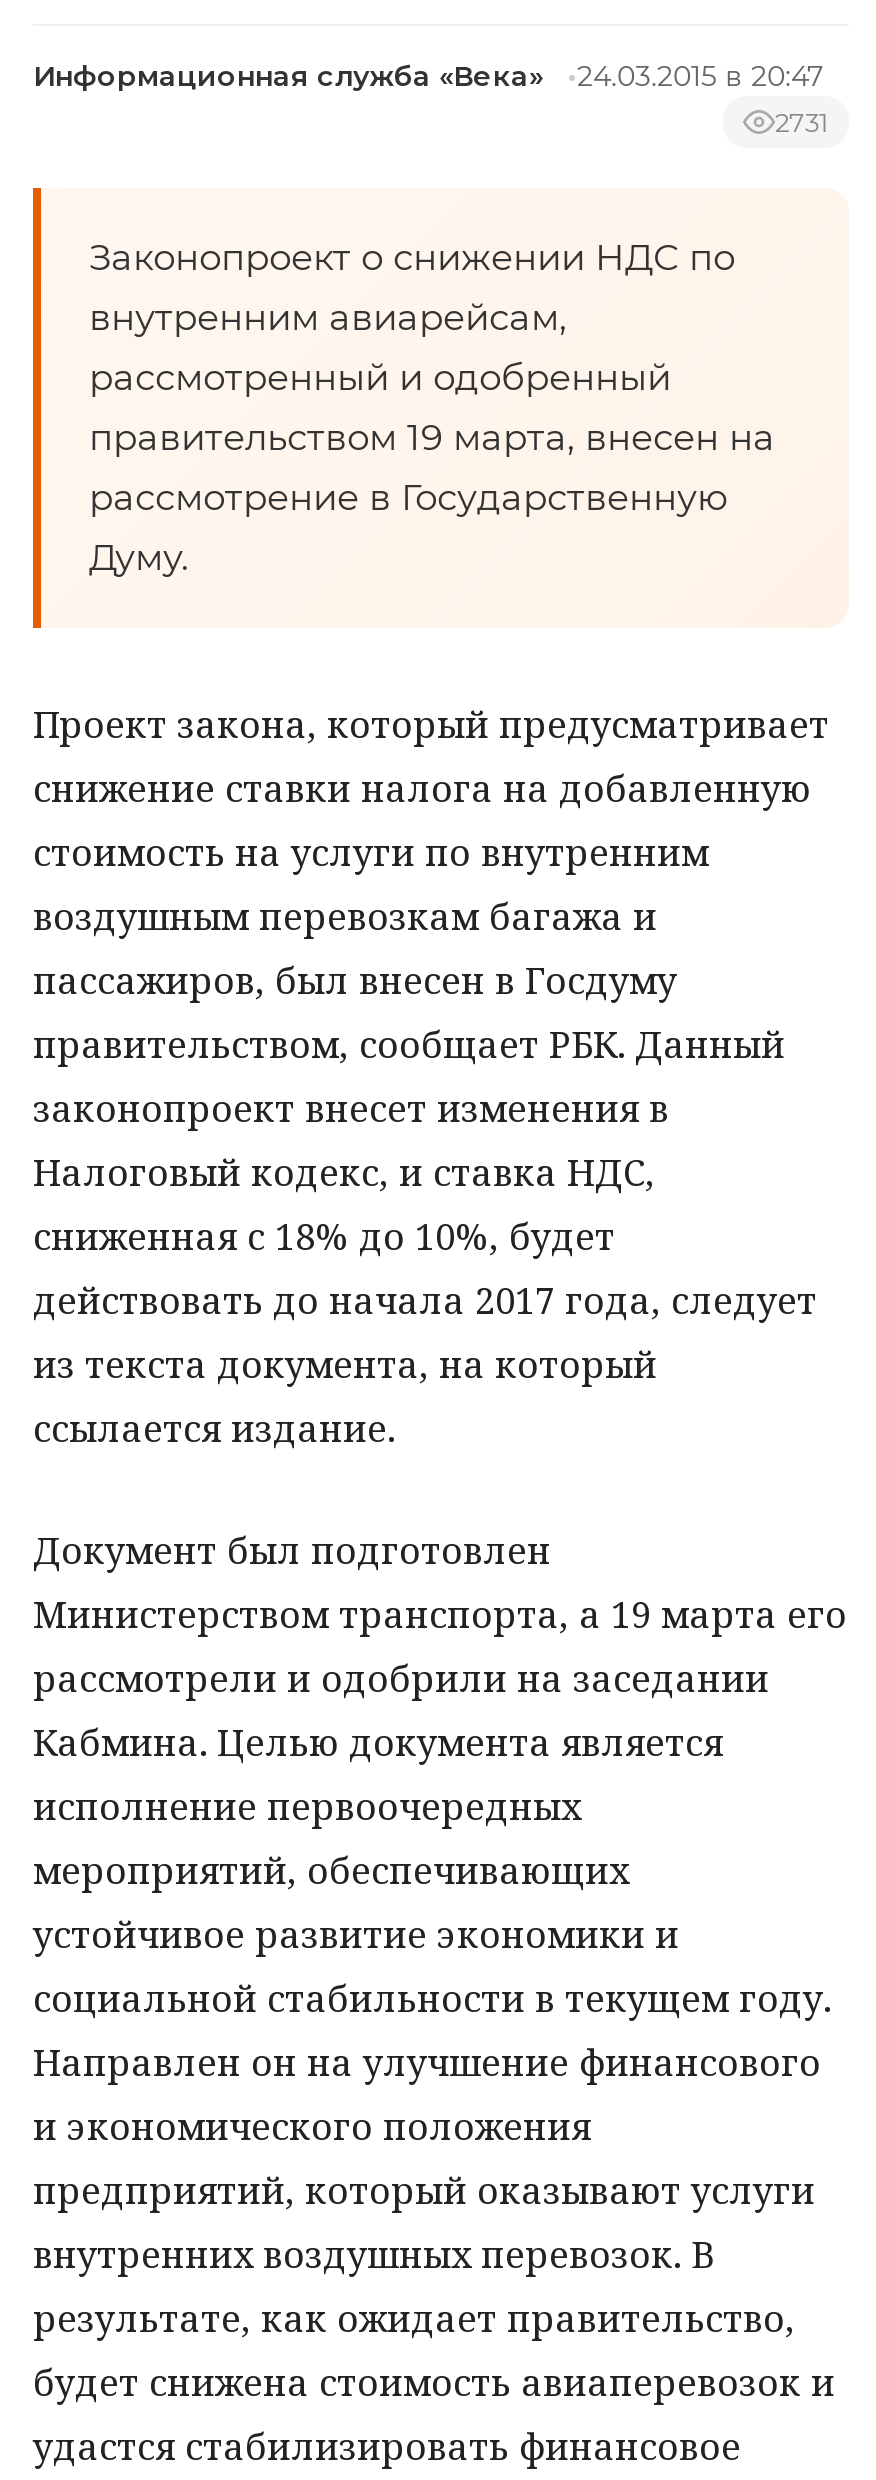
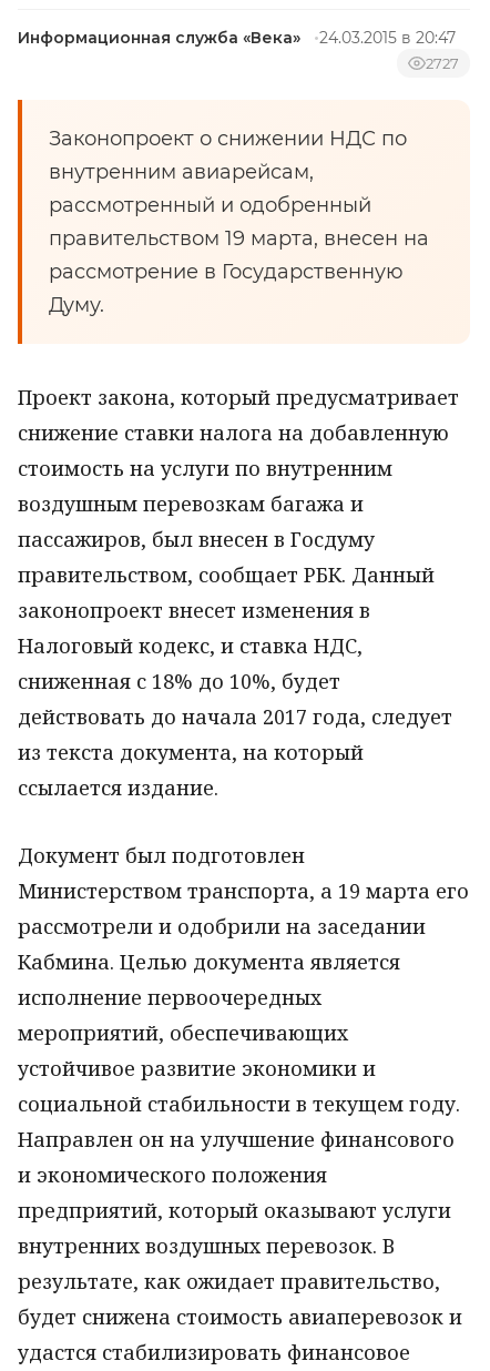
[775,106,829,138] 2731 -> [426,54,459,72] 2727

